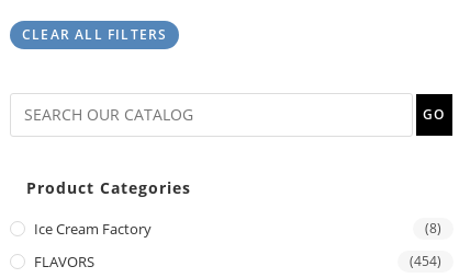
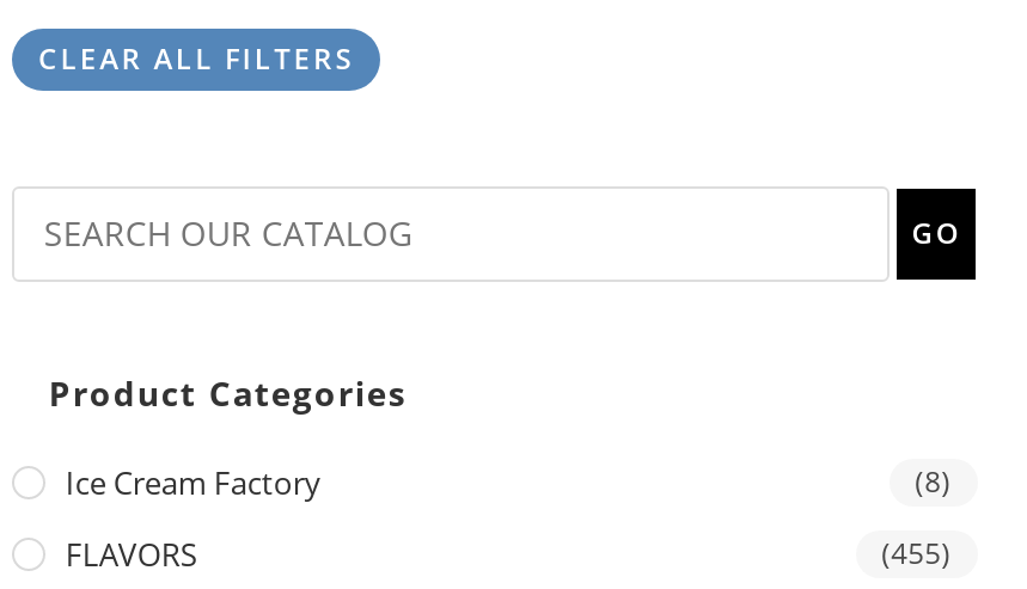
[409,251,441,270] (454) -> [881,532,951,573] (455)

